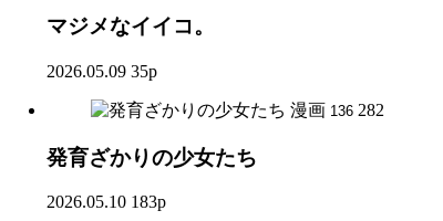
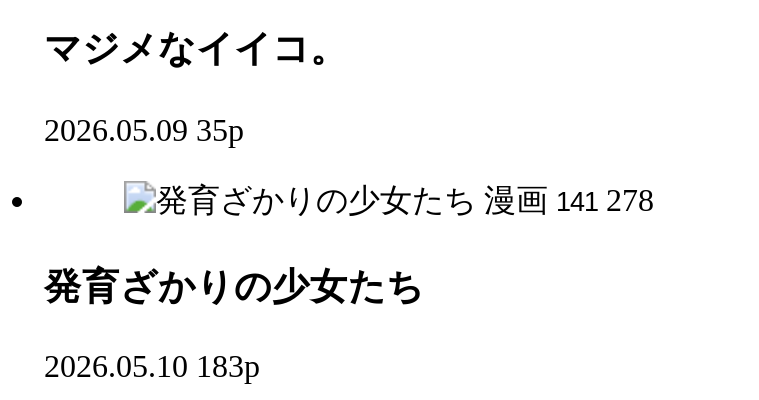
[290,100,384,119] 漫画 136 282 -> [484,183,654,217] 漫画 141 278

